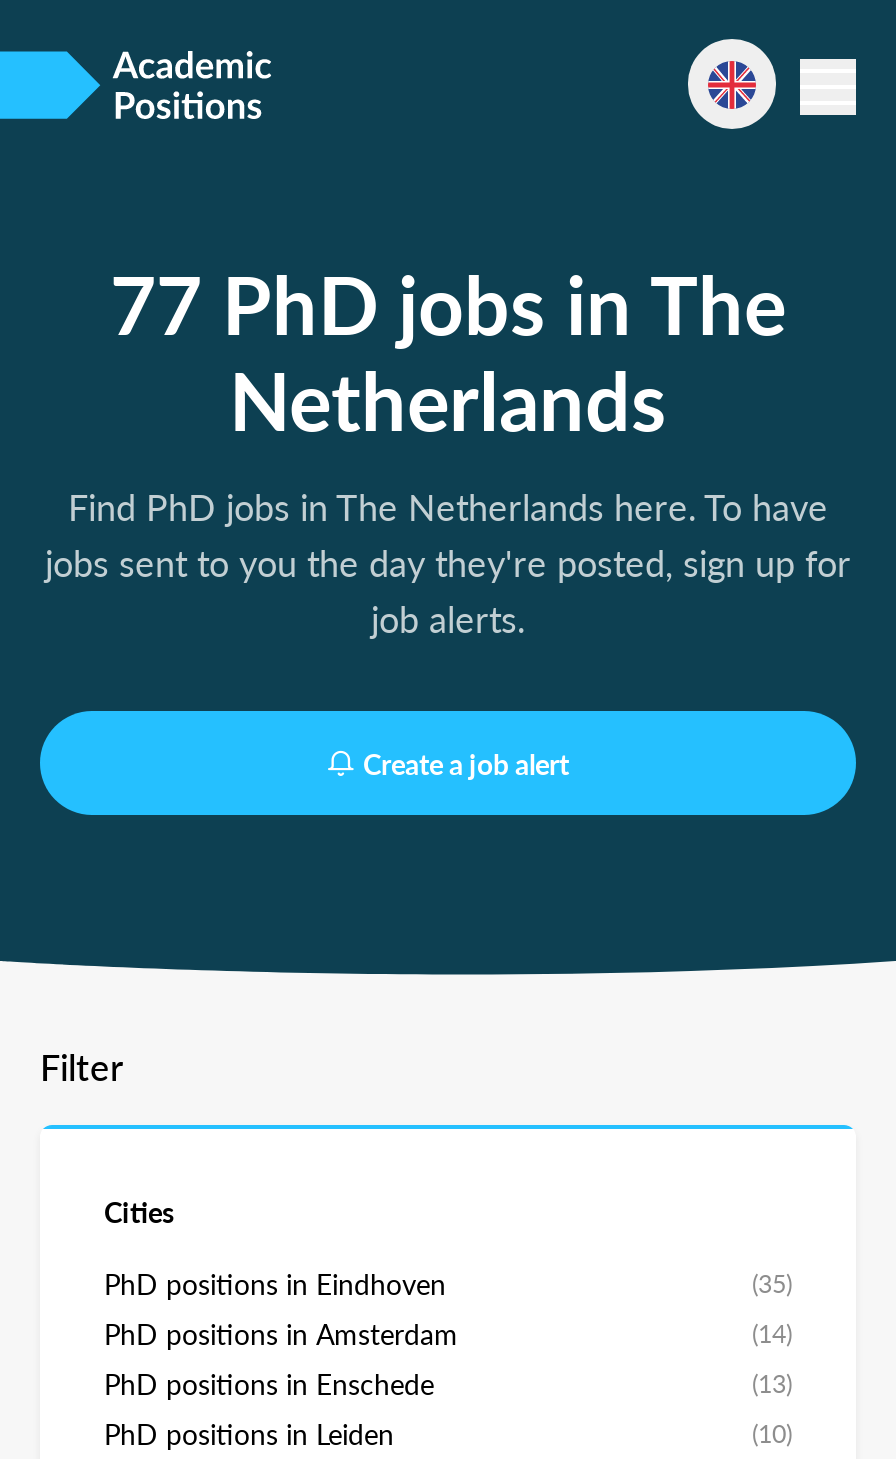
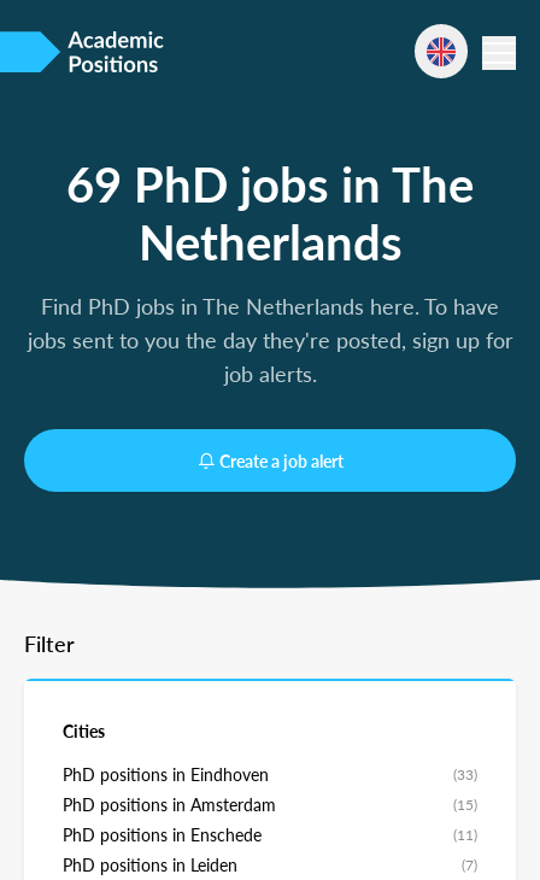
[110,245,786,359] 77 PhD jobs in The -> [66,148,474,217] 69 PhD jobs in The
[752,1265,792,1301] (35) -> [453,763,477,785] (33)
[752,1315,792,1351] (14) -> [453,793,477,815] (15)
[752,1365,792,1401] (13) -> [453,823,477,845] (11)
[752,1415,792,1451] (10) -> [462,853,477,875] (7)

